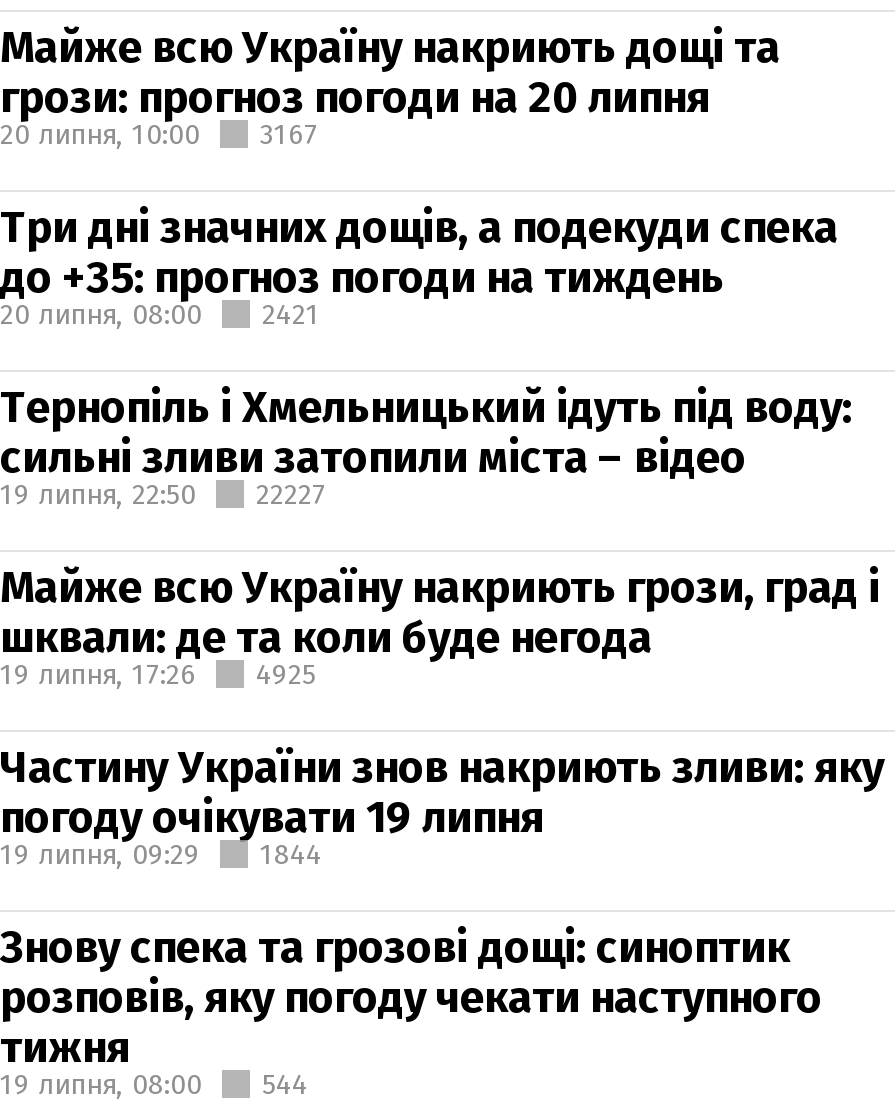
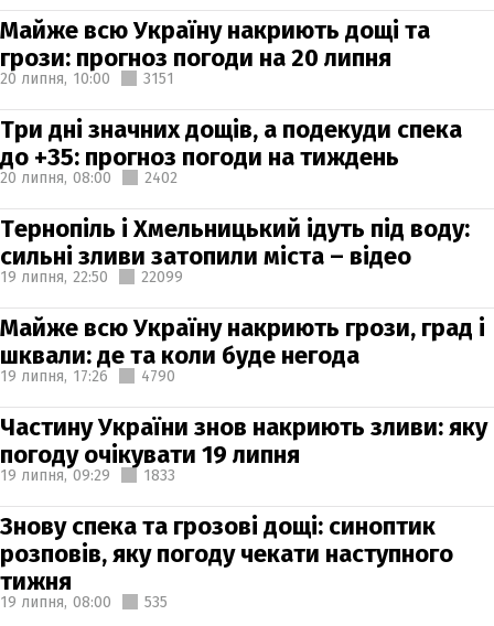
[0,117,318,151] 20 липня, 10:00 3167 -> [0,69,174,88] 20 липня, 10:00 3151
[0,297,320,331] 20 липня, 08:00 2421 -> [0,168,178,187] 20 липня, 08:00 2402
[0,477,326,511] 19 липня, 22:50 22227 -> [0,267,183,286] 19 липня, 22:50 22099
[0,657,316,691] 19 липня, 17:26 4925 -> [0,366,175,385] 19 липня, 17:26 4790
[0,837,322,871] 19 липня, 09:29 1844 -> [0,466,175,484] 19 липня, 09:29 1833
[0,1067,308,1101] 19 липня, 08:00 544 -> [0,592,168,611] 19 липня, 08:00 535

